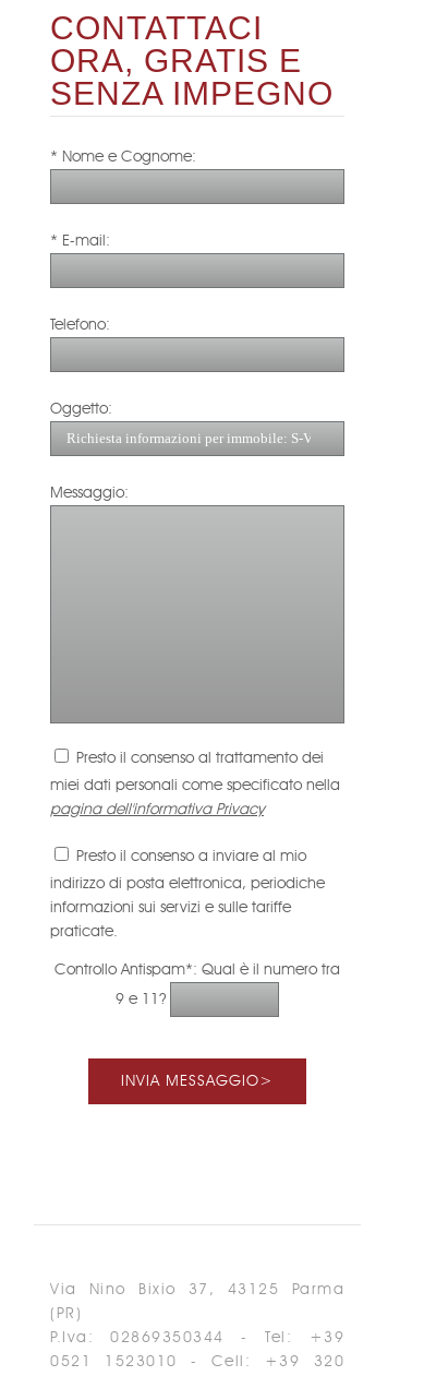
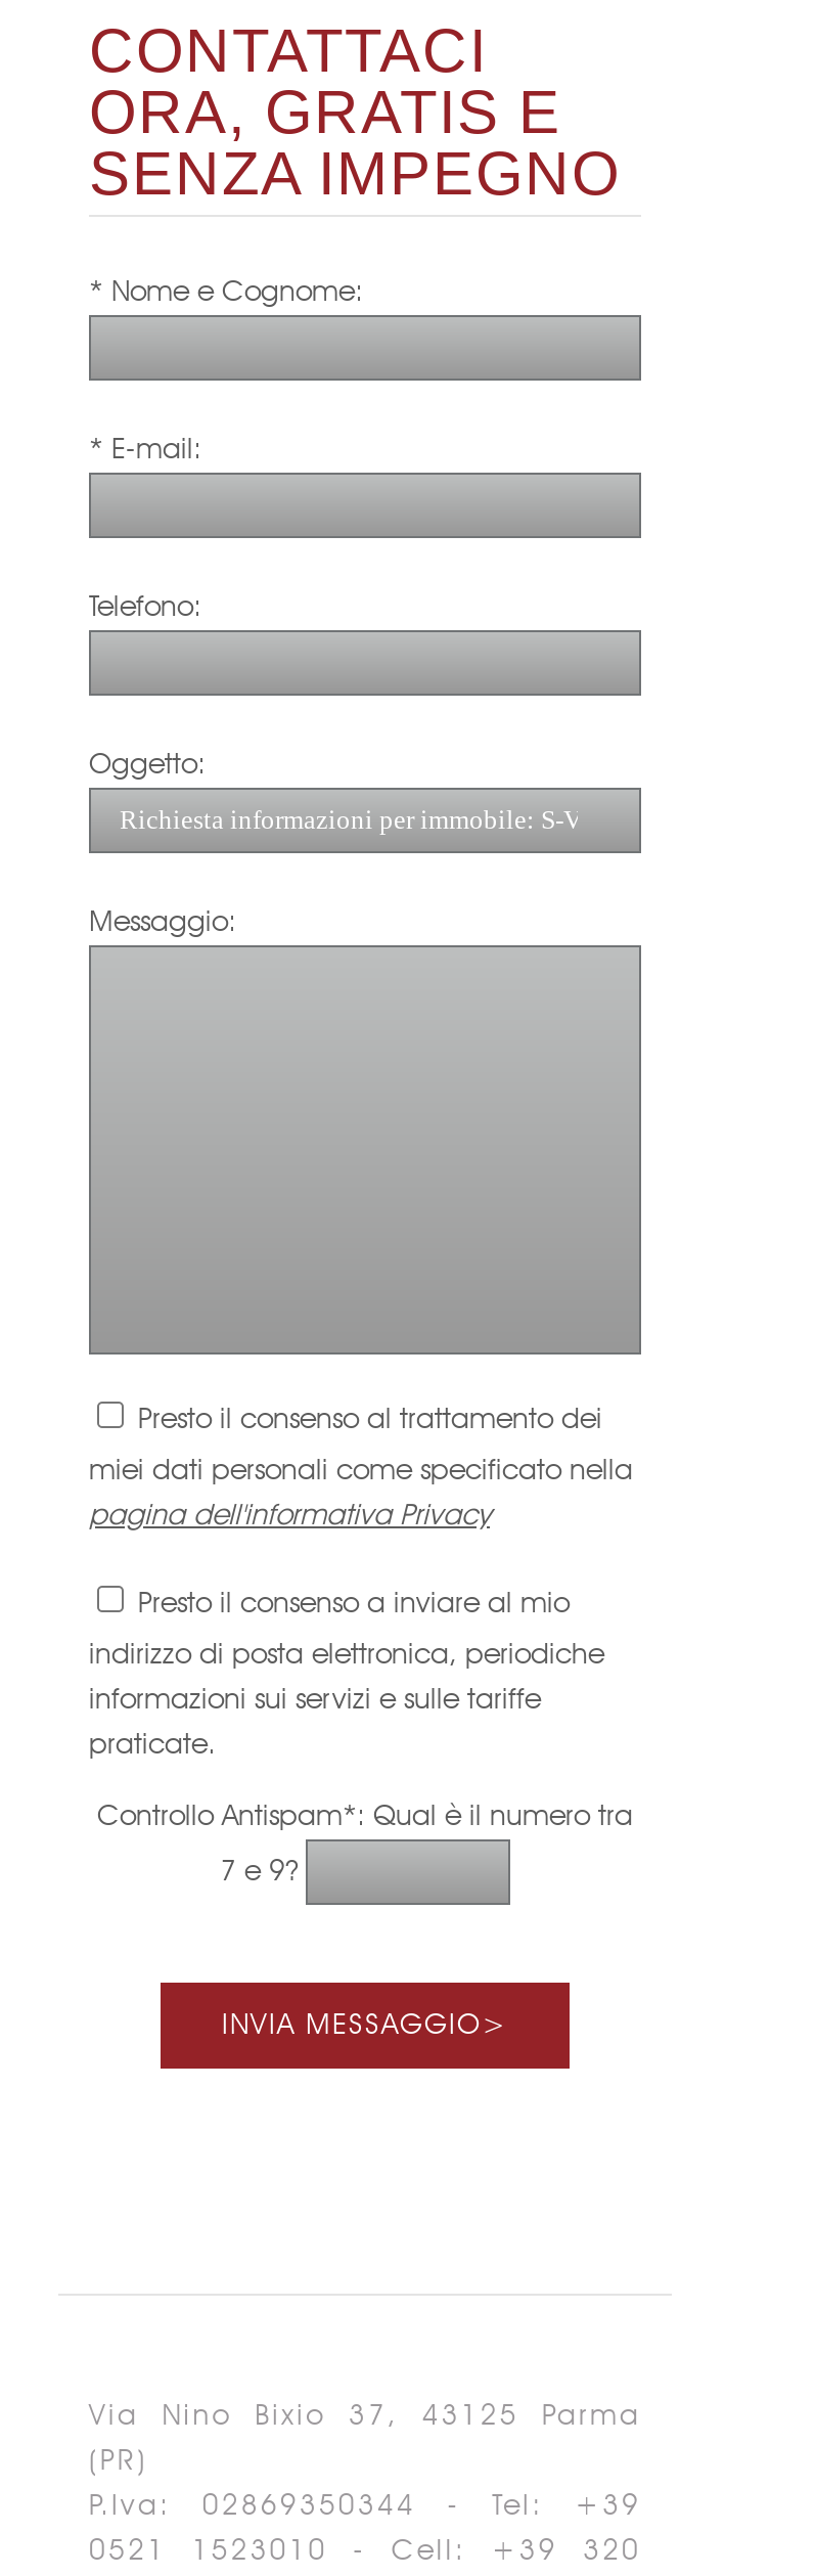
[116,992,170,1007] 9 e 11? -> [220,1858,306,1887] 7 e 9?

